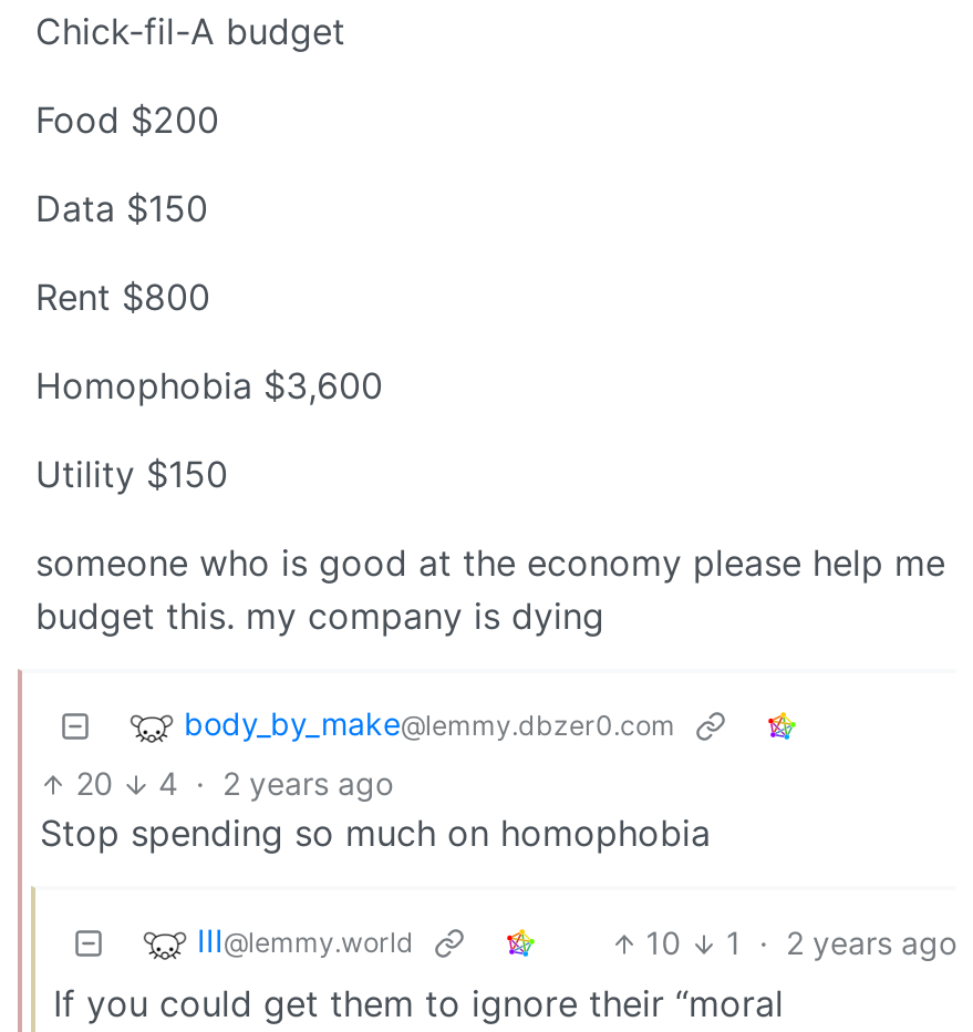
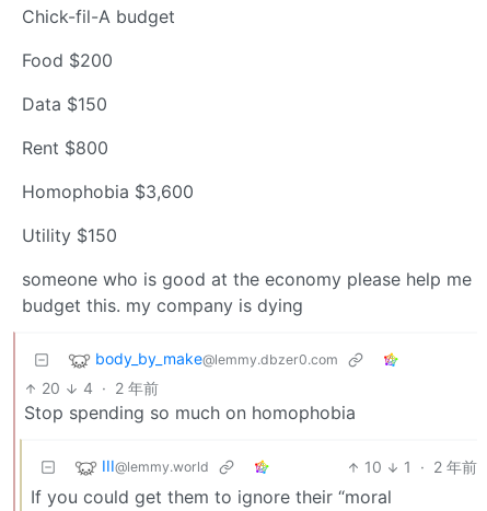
[76,764,393,802] 20 4 · 2 years ago -> [42,379,158,397] 20 4 · 2 年前
[646,924,956,962] 10 1 · 2 years ago -> [364,458,477,476] 10 1 · 2 年前

